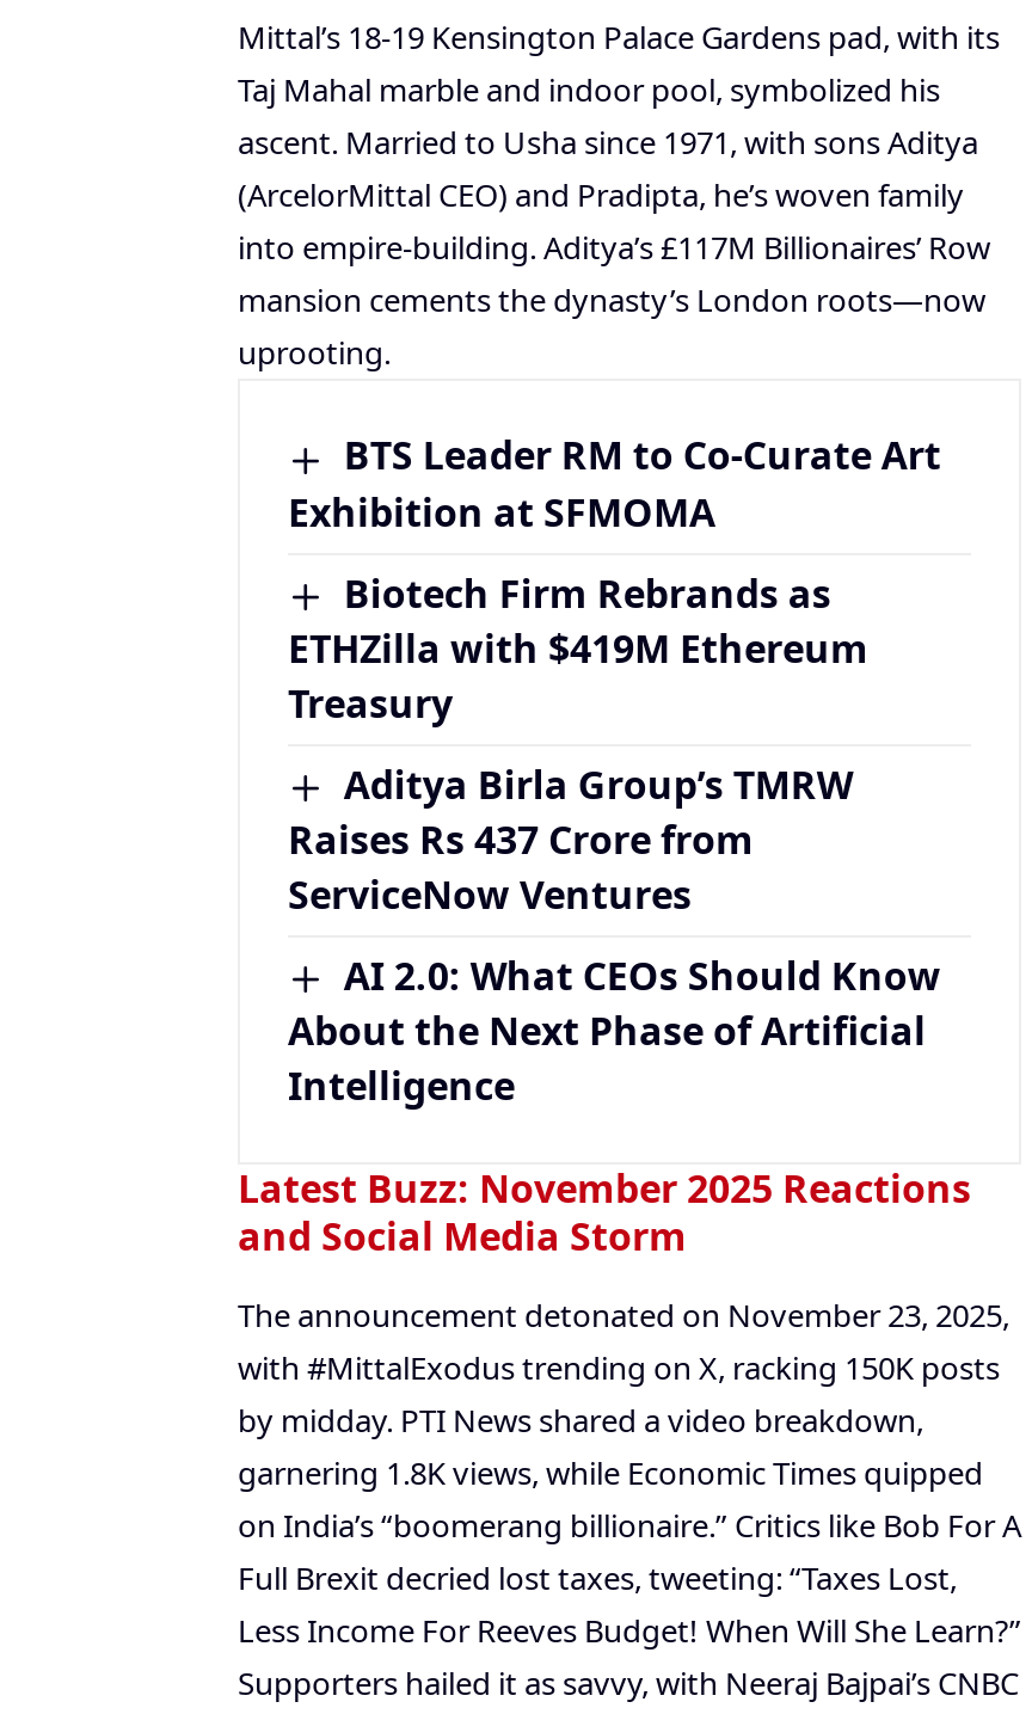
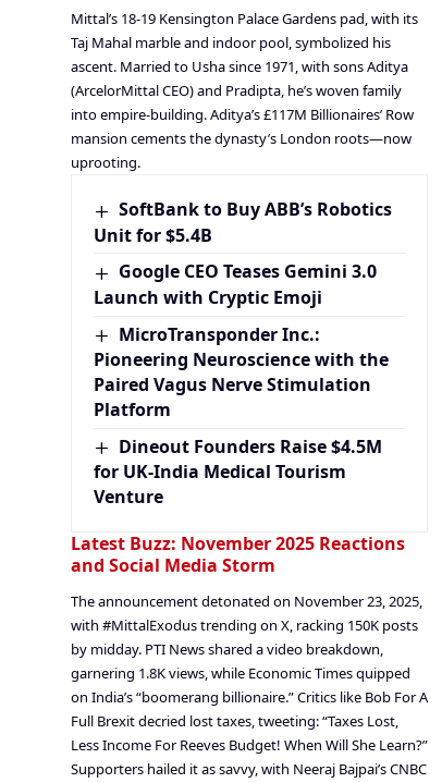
[288,430,941,537] BTS Leader RM to Co-Curate Art | Exhibition at SFMOMA -> [94,198,392,247] SoftBank to Buy ABB’s Robotics | Unit for $5.4B
[288,566,868,729] Biotech Firm Rebrands as | ETHZilla with $419M Ethereum | Treasury -> [94,260,377,309] Google CEO Teases Gemini 3.0 | Launch with Cryptic Emoji
[288,758,853,920] Aditya Birla Group’s TMRW | Raises Rs 437 Crore from | ServiceNow Ventures -> [94,322,389,421] MicroTransponder Inc.: | Pioneering Neuroscience with the | Paired Vagus Nerve Stimulation | Platform
[288,949,941,1112] AI 2.0: What CEOs Should Know | About the Next Phase of Artificial | Intelligence -> [94,434,383,508] Dineout Founders Raise $4.5M | for UK-India Medical Tourism | Venture

